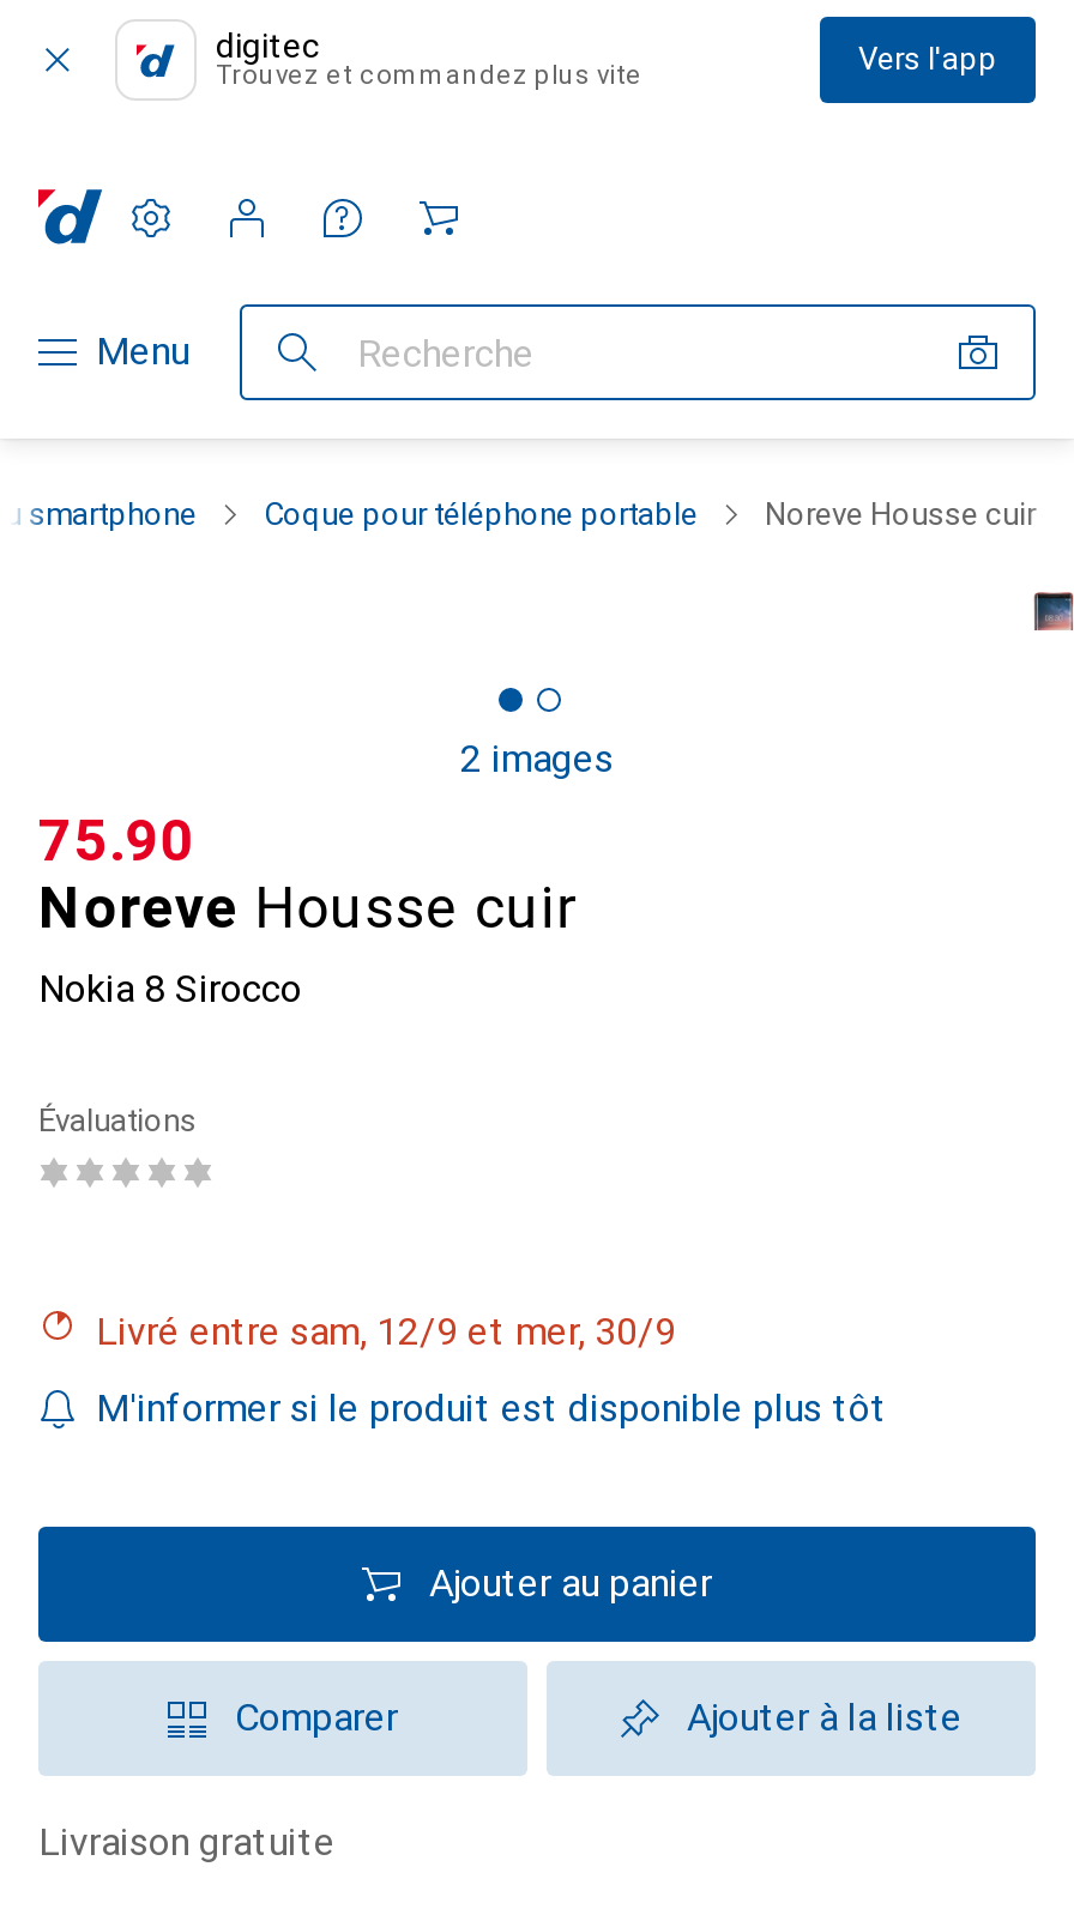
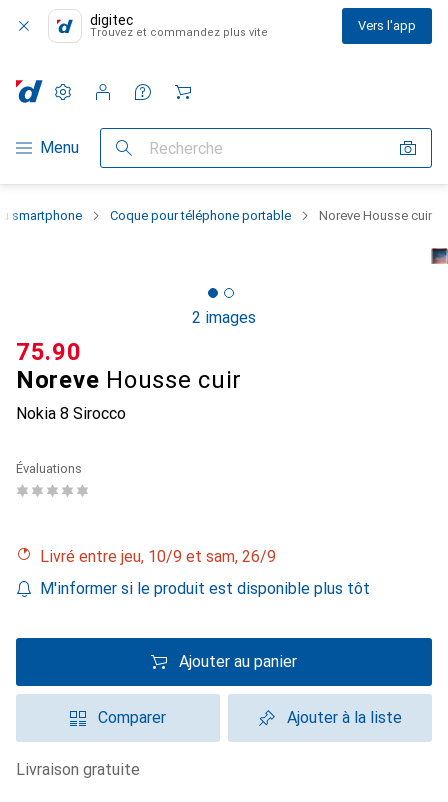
[117,1309,676,1354] Livré entre sam, 12/9 et mer, 30/9 -> [49,547,276,566] Livré entre jeu, 10/9 et sam, 26/9

